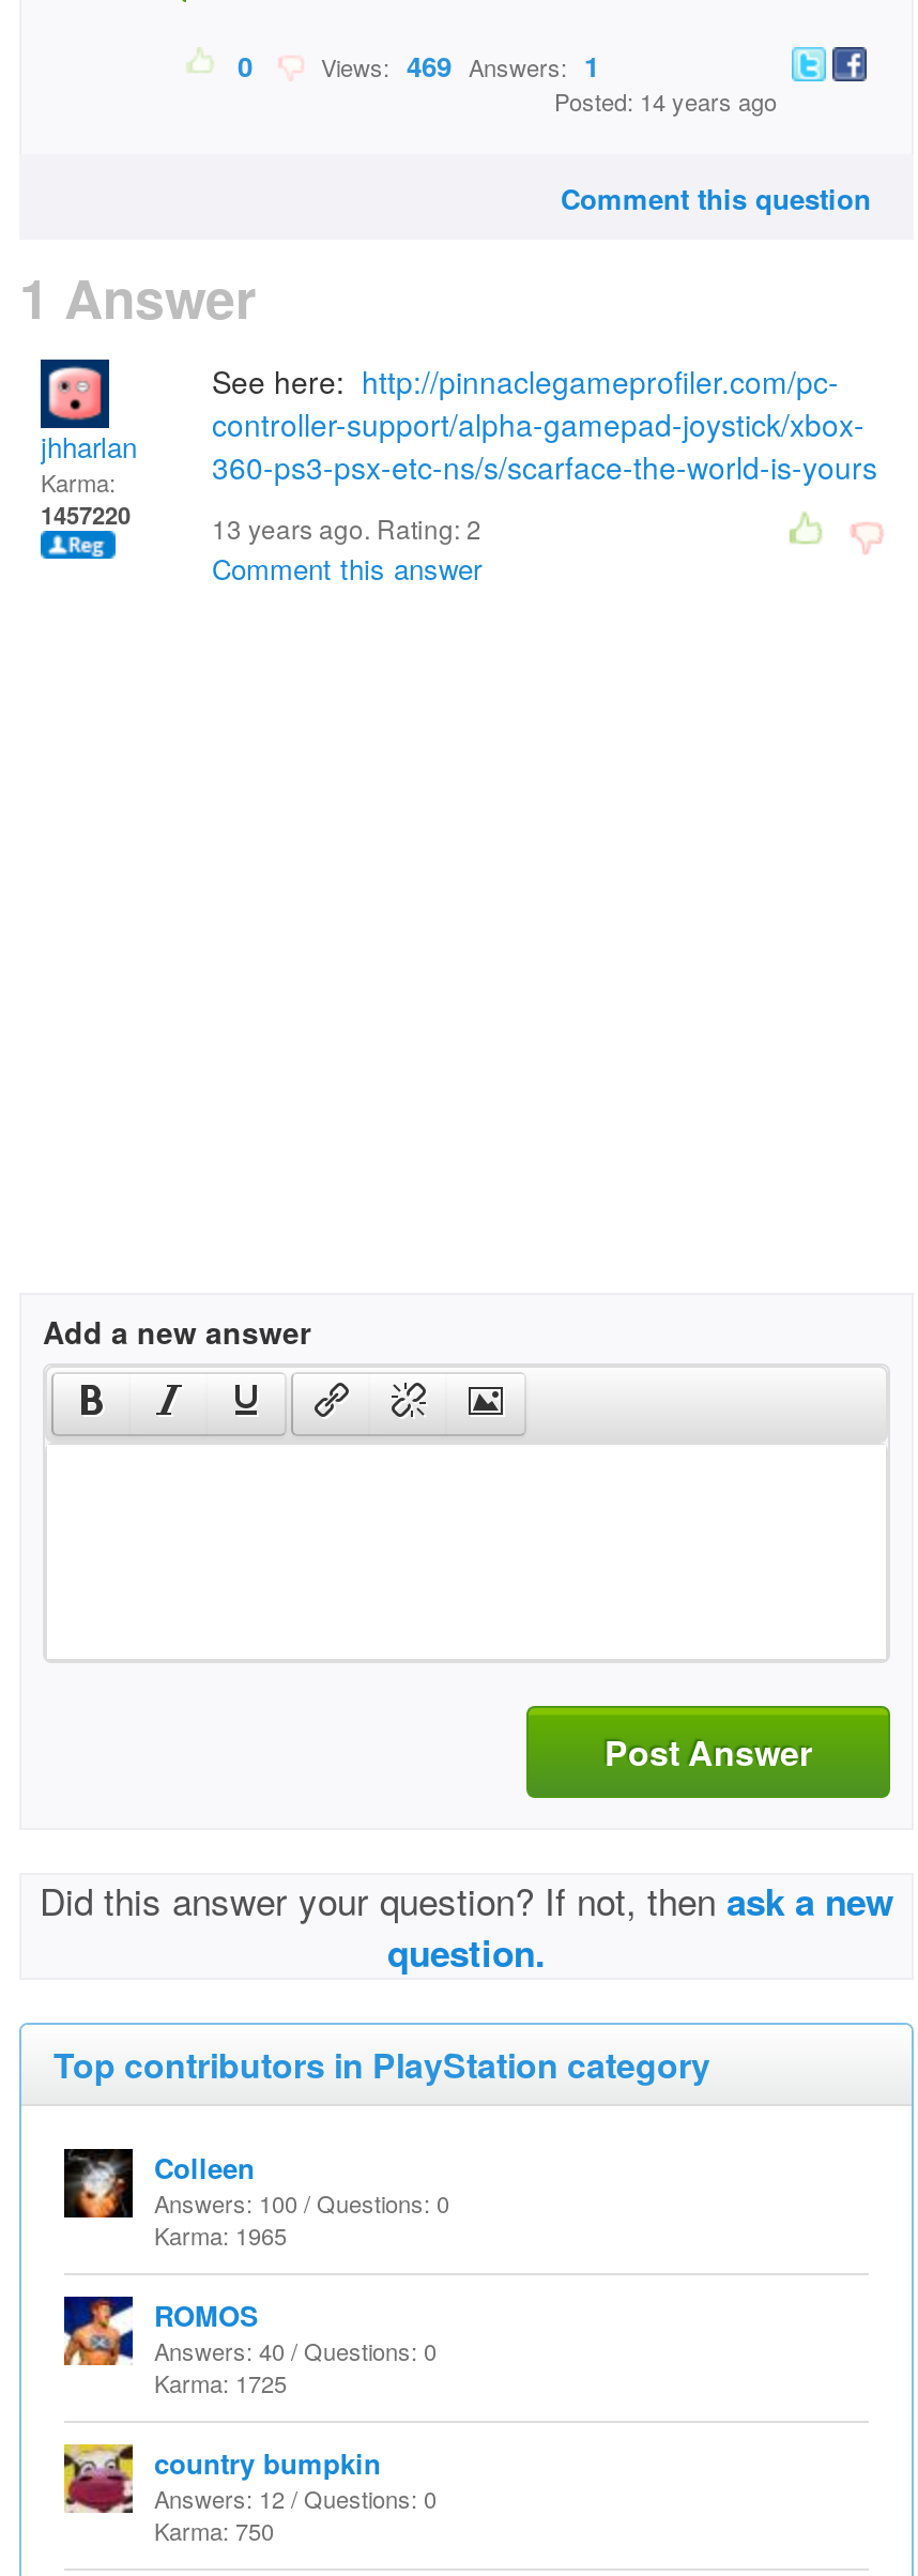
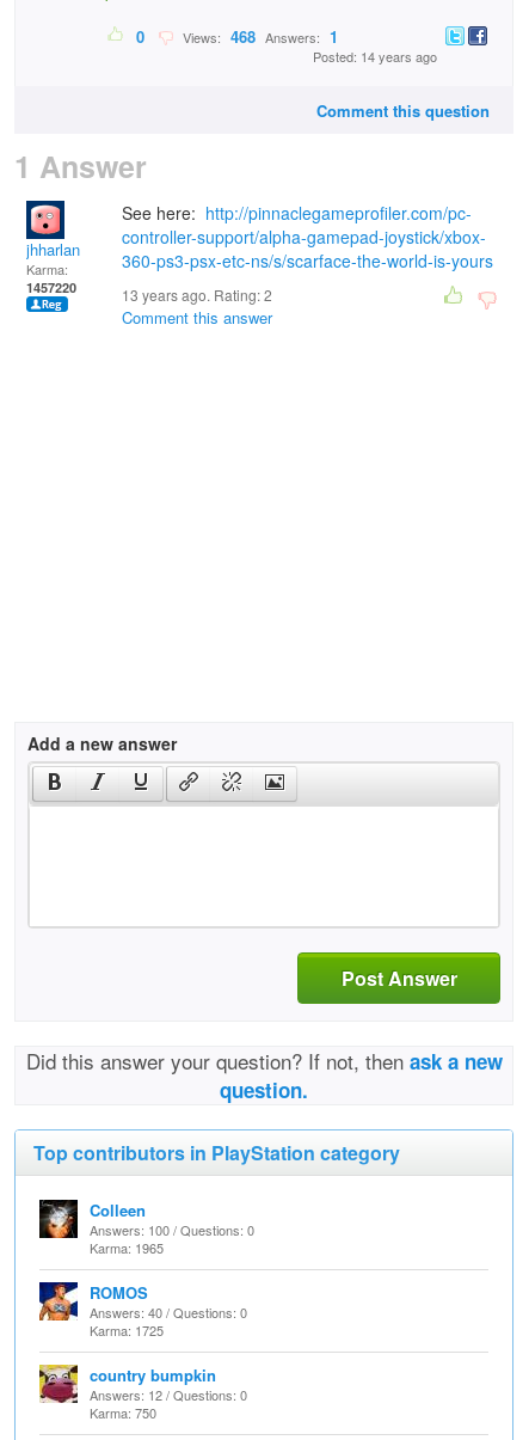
[308,45,599,86] Views: 469 Answers: 1 -> [176,25,338,48] Views: 468 Answers: 1

